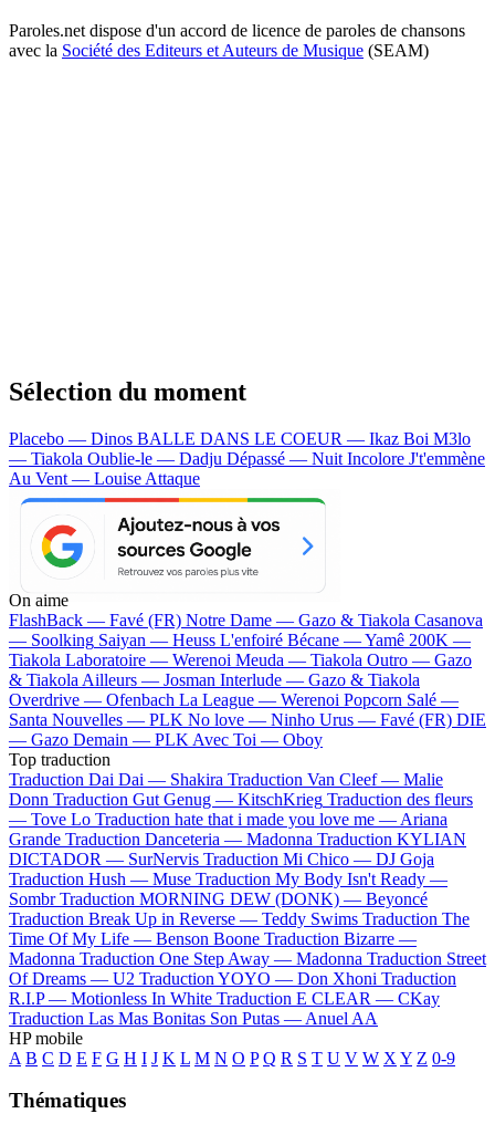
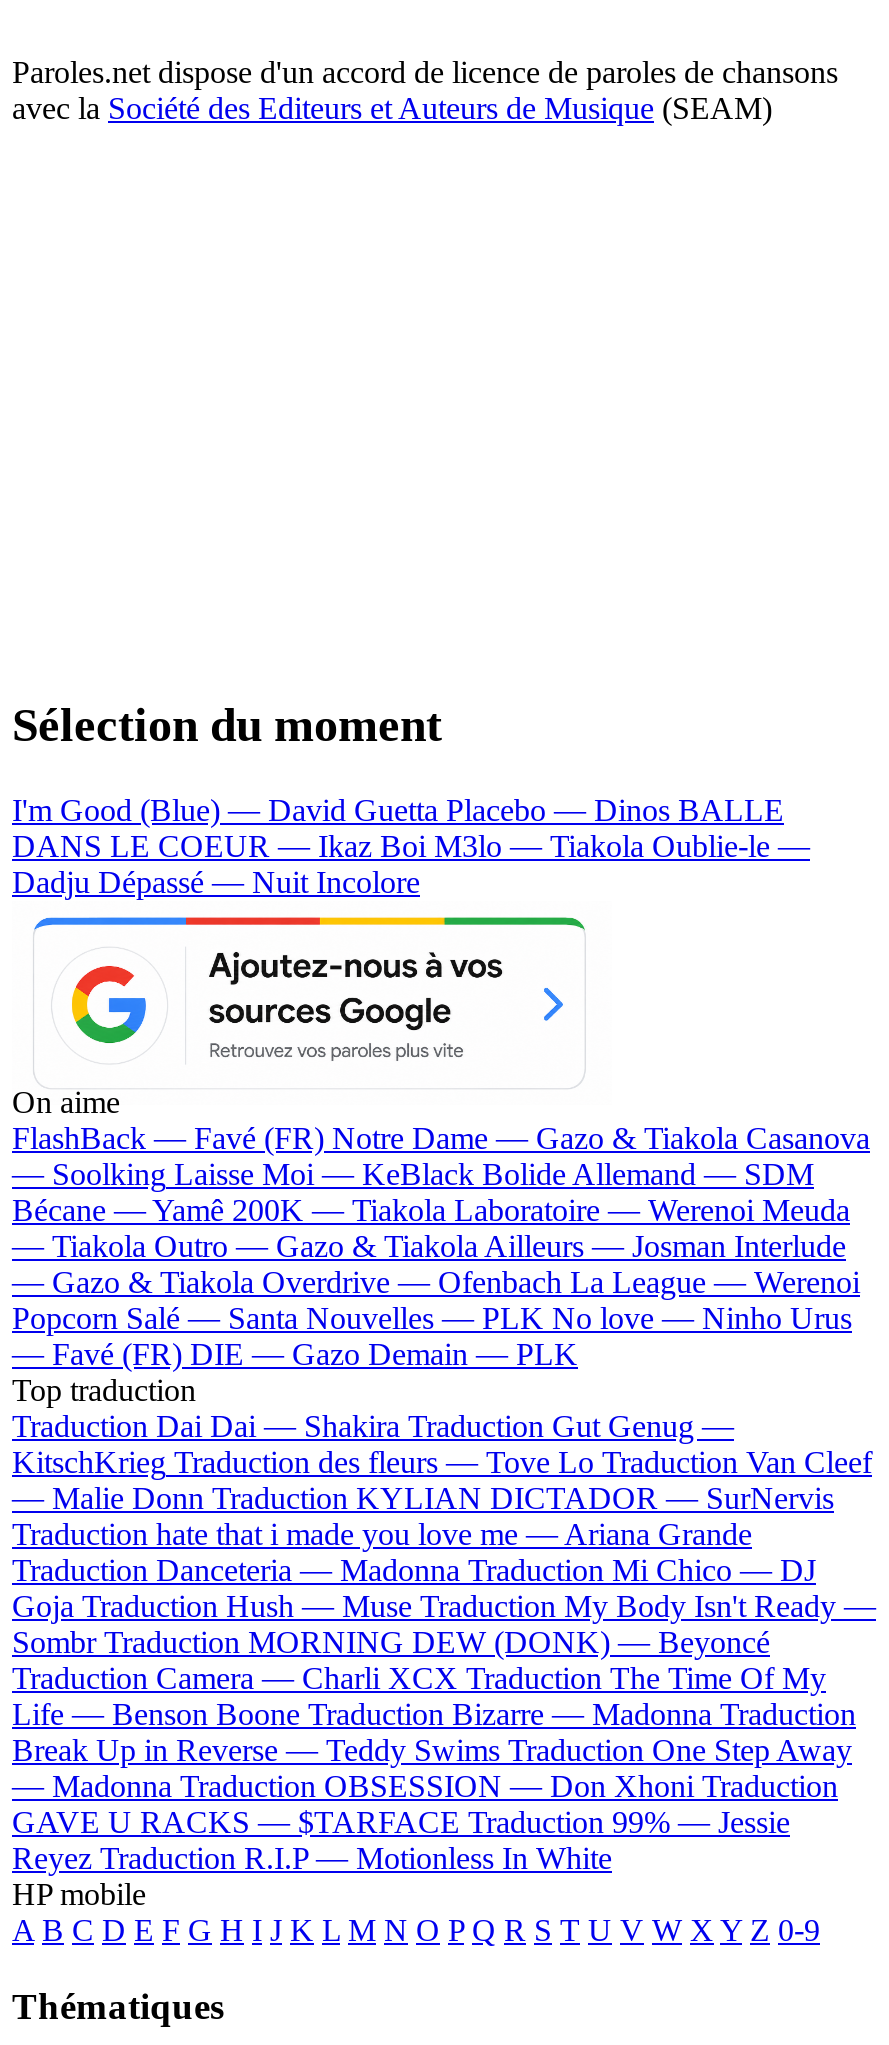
[9,429,485,487] Placebo — Dinos BALLE DANS LE COEUR — Ikaz Boi M3lo | — Tiakola Oublie-le — Dadju Dépassé — Nuit Incolore J't'emmène | Au Vent — Louise Attaque -> [12,792,810,898] I'm Good (Blue) — David Guetta Placebo — Dinos BALLE | DANS LE COEUR — Ikaz Boi M3lo — Tiakola Oublie-le — | Dadju Dépassé — Nuit Incolore
[9,630,486,748] — Soolking Saiyan — Heuss L'enfoiré Bécane — Yamê 200K — | Tiakola Laboratoire — Werenoi Meuda — Tiakola Outro — Gazo | & Tiakola Ailleurs — Josman Interlude — Gazo & Tiakola | Overdrive — Ofenbach La League — Werenoi Popcorn Salé — | Santa Nouvelles — PLK No love — Ninho Urus — Favé (FR) DIE | — Gazo Demain — PLK Avec Toi — Oboy -> [12,1156,860,1370] — Soolking Laisse Moi — KeBlack Bolide Allemand — SDM | Bécane — Yamê 200K — Tiakola Laboratoire — Werenoi Meuda | — Tiakola Outro — Gazo & Tiakola Ailleurs — Josman Interlude | — Gazo & Tiakola Overdrive — Ofenbach La League — Werenoi | Popcorn Salé — Santa Nouvelles — PLK No love — Ninho Urus | —Favé (FR) DIE — Gazo Demain — PLK
[9,769,473,888] Traduction Dai Dai — Shakira Traduction Van Cleef — Malie | Donn Traduction Gut Genug — KitschKrieg Traduction des fleurs | — Tove Lo Traduction hate that i made you love me — Ariana | Grande Traduction Danceteria — Madonna Traduction KYLIAN | DICTADOR — SurNervis Traduction Mi Chico — DJ Goja | Traduction Hush — Muse Traduction My Body Isn't Ready — -> [12,1408,876,1622] Traduction Dai Dai — Shakira Traduction Gut Genug — | KitschKrieg Traduction des fleurs — Tove Lo Traduction Van Cleef | — Malie Donn Traduction KYLIAN DICTADOR — SurNervis | Traduction hate that i made you love me — Ariana Grande | Traduction Danceteria — Madonna Traduction Mi Chico — DJ | Goja Traduction Hush — Muse Traduction My Body Isn't Ready —
[9,909,486,1027] Traduction Break Up in Reverse — Teddy Swims Traduction The | Time Of My Life — Benson Boone Traduction Bizarre — | Madonna Traduction One Step Away — Madonna Traduction Street | Of Dreams — U2 Traduction YOYO — Don Xhoni Traduction | R.I.P — Motionless In White Traduction E CLEAR — CKay | Traduction Las Mas Bonitas Son Putas — Anuel AA -> [12,1660,856,1874] Traduction Camera — Charli XCX Traduction The Time Of My | Life — Benson Boone Traduction Bizarre — Madonna Traduction | Break Up in Reverse — Teddy Swims Traduction One Step Away | — Madonna Traduction OBSESSION — Don Xhoni Traduction | GAVE U RACKS — $TARFACE Traduction 99% — Jessie | Reyez Traduction R.I.P — Motionless In White

